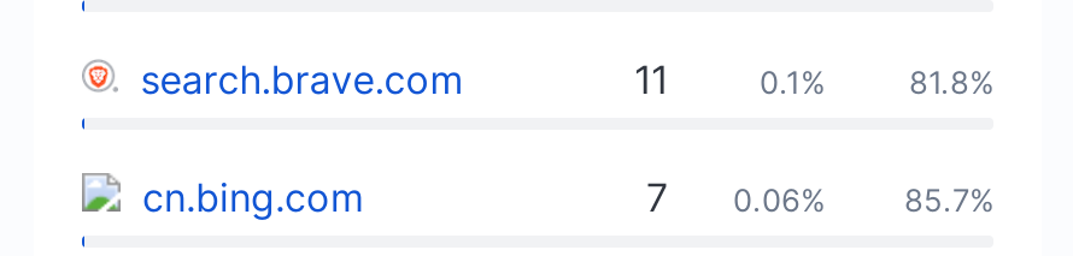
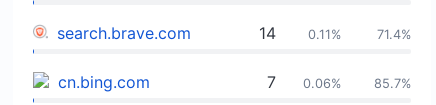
[634,55,668,103] 11 -> [259,23,276,43] 14
[760,65,825,101] 0.1% -> [308,27,341,42] 0.11%
[909,65,993,101] 81.8% -> [377,27,411,42] 71.4%

